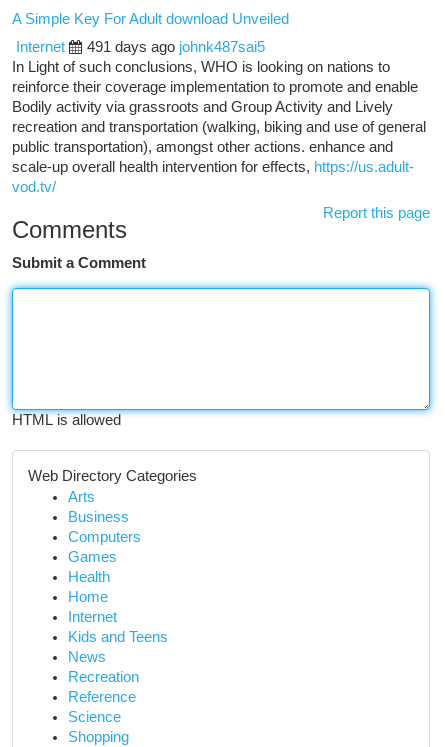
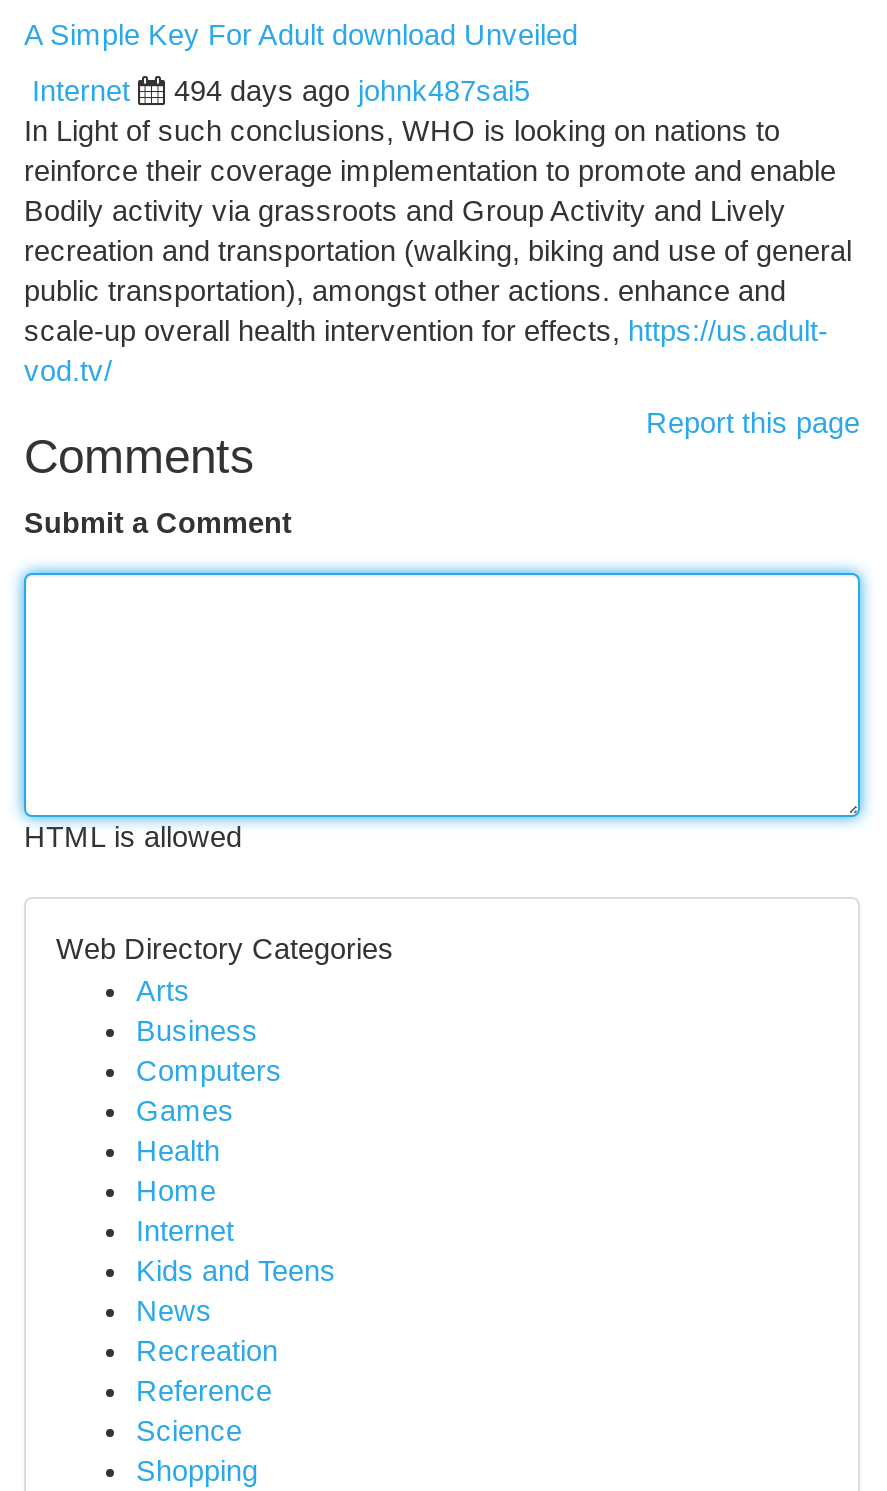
[87,39,265,55] 491 days ago johnk487sai5 -> [174,75,530,107] 494 days ago johnk487sai5

